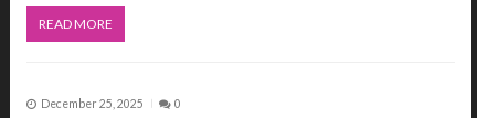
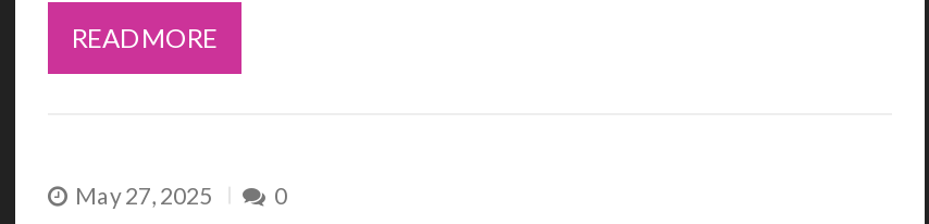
[40,96,143,110] December 25, 2025 -> [75,182,212,208] May 27, 2025

